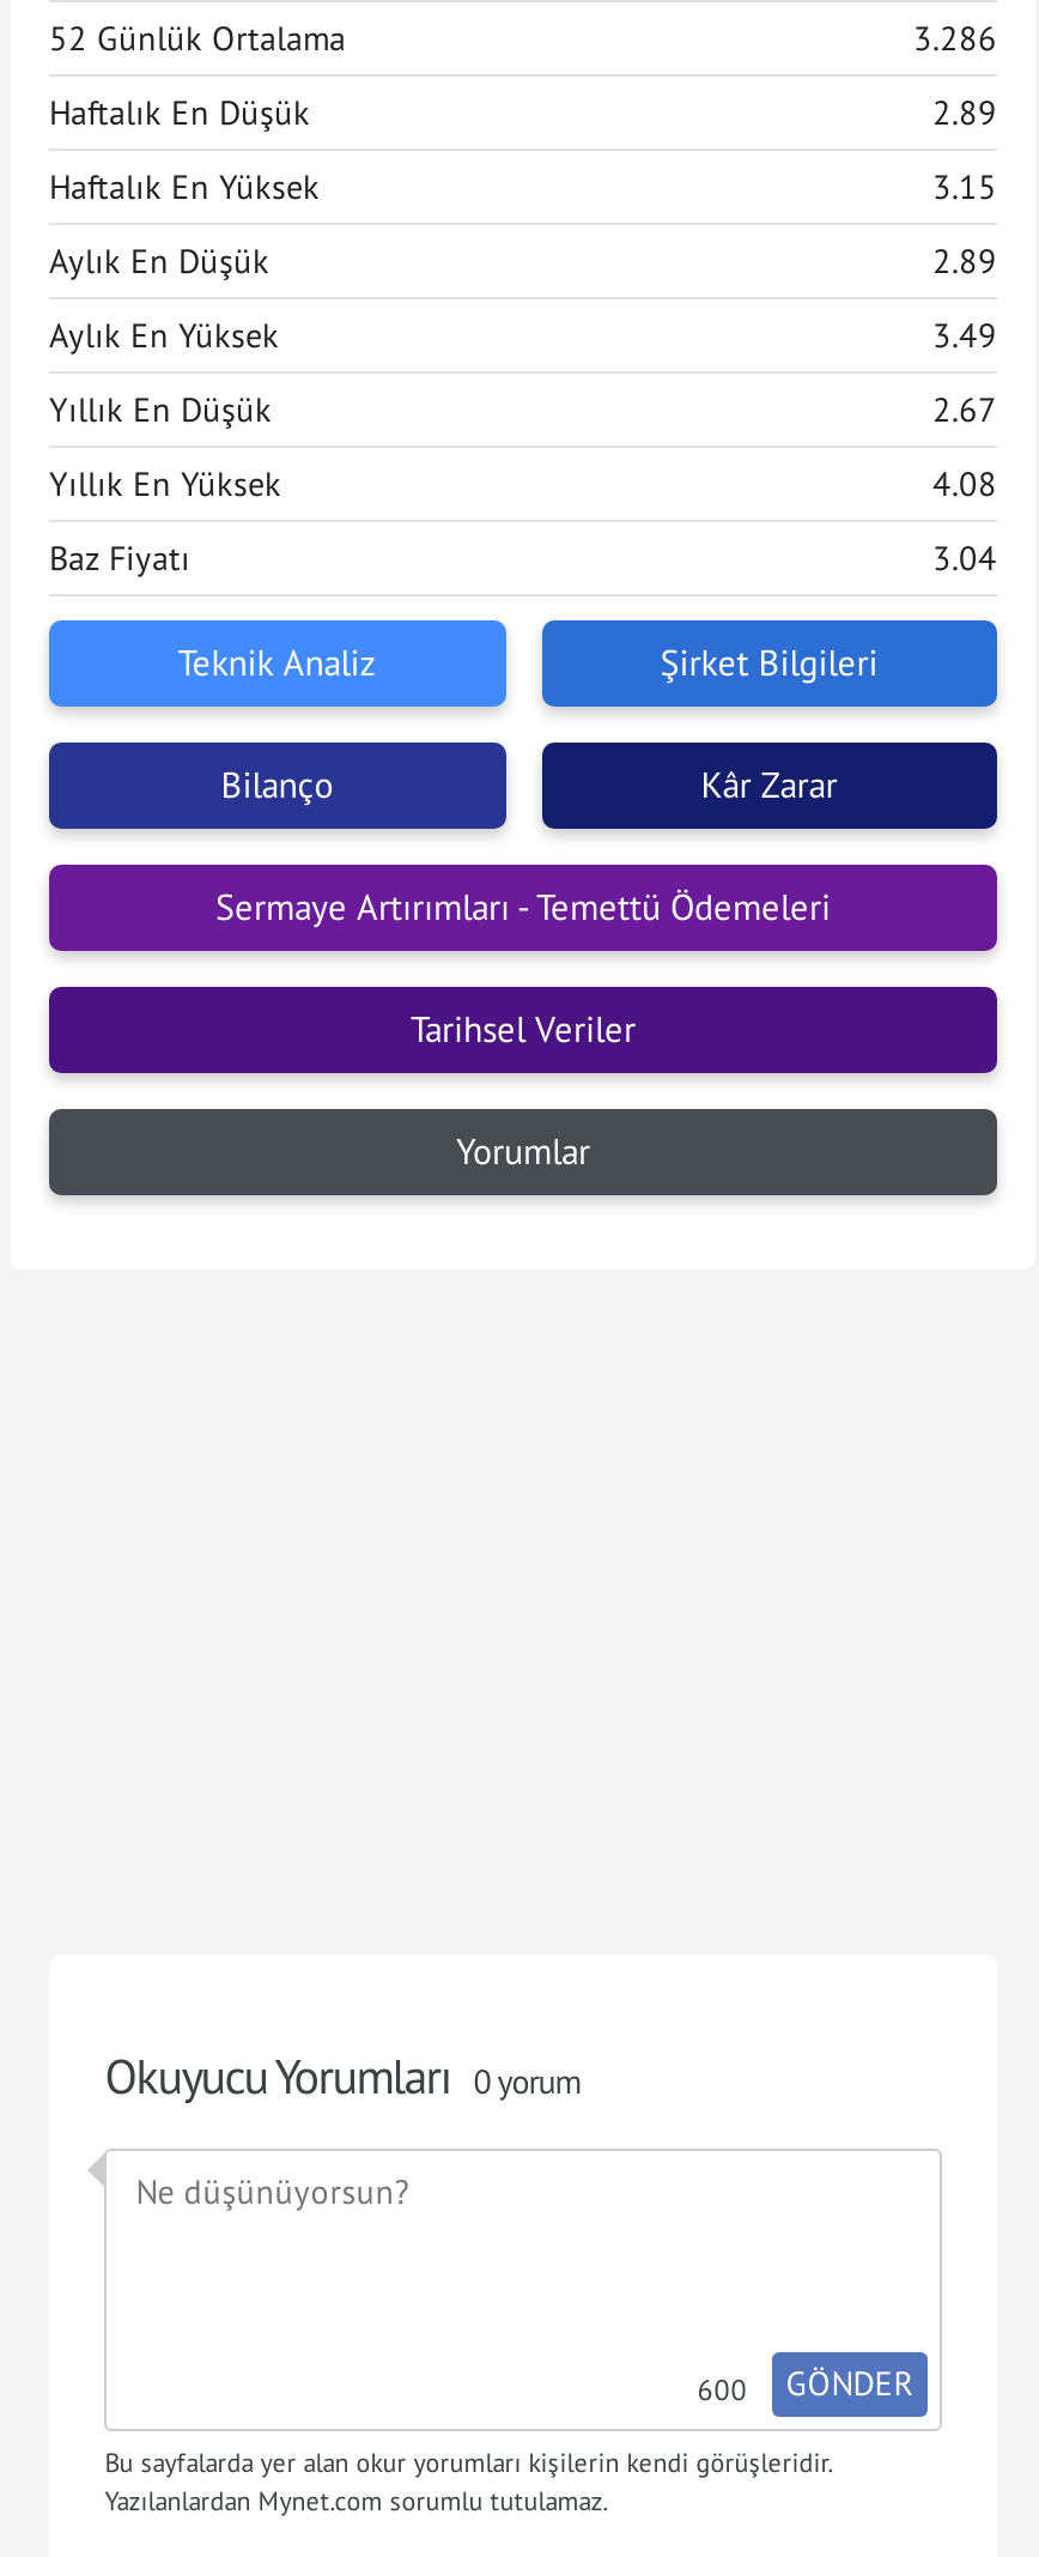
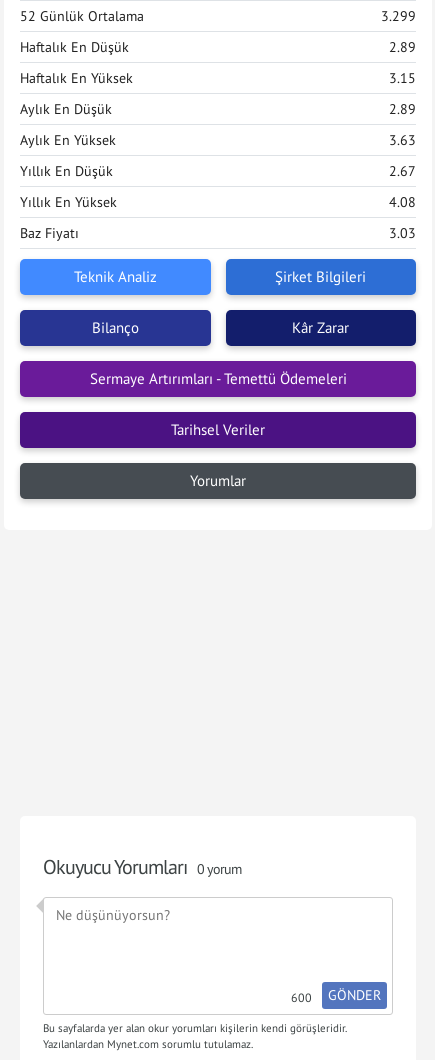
[913,17,997,60] 3.286 -> [381,7,416,25] 3.299
[932,314,997,357] 3.49 -> [389,131,416,149] 3.63
[932,537,997,580] 3.04 -> [389,224,416,242] 3.03

